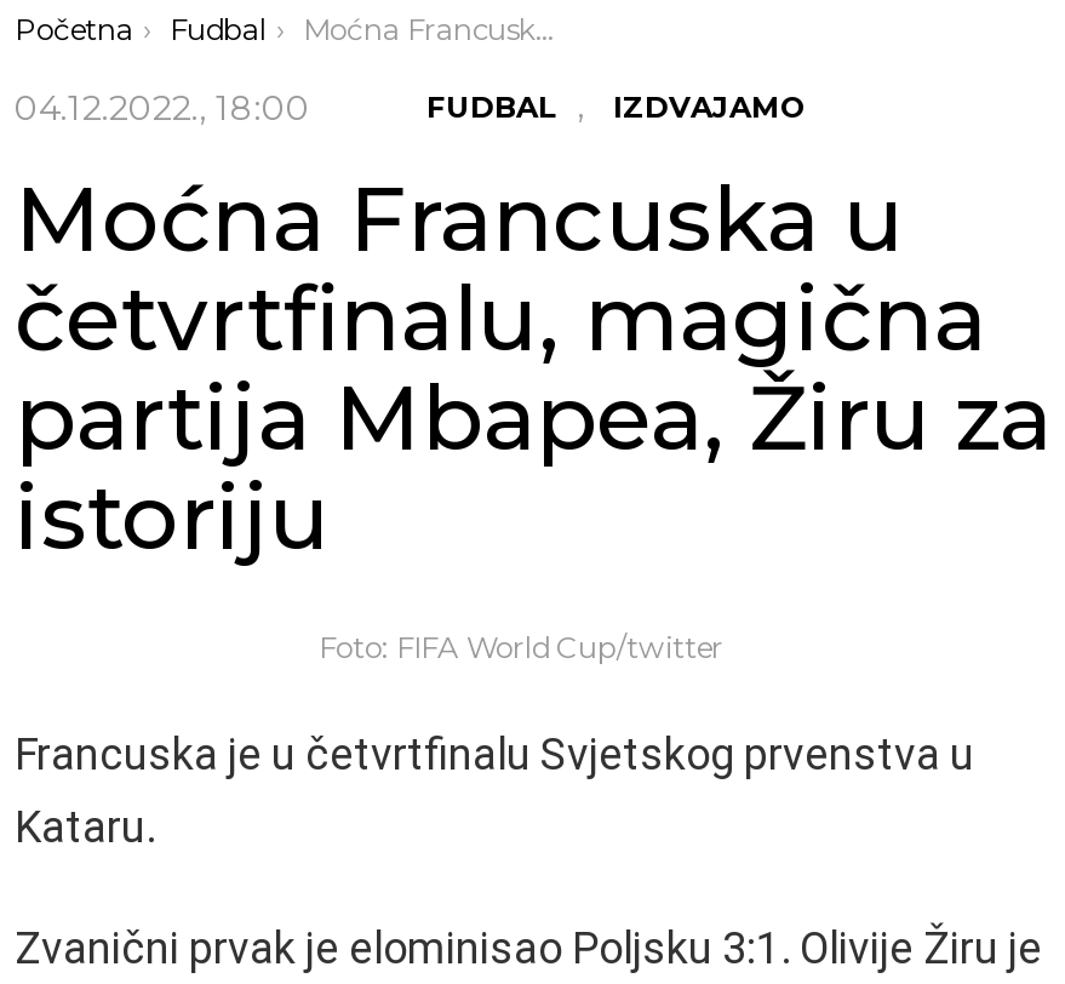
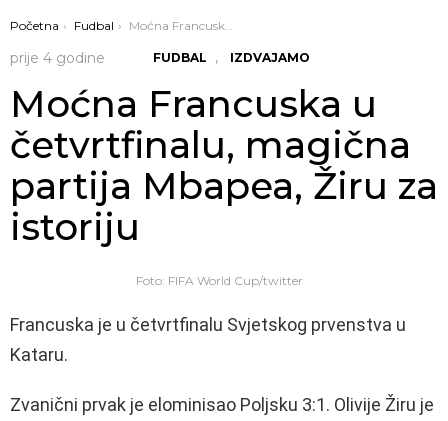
[15,87,310,130] 04.12.2022., 18:00 -> [10,49,105,67] prije 4 godine

